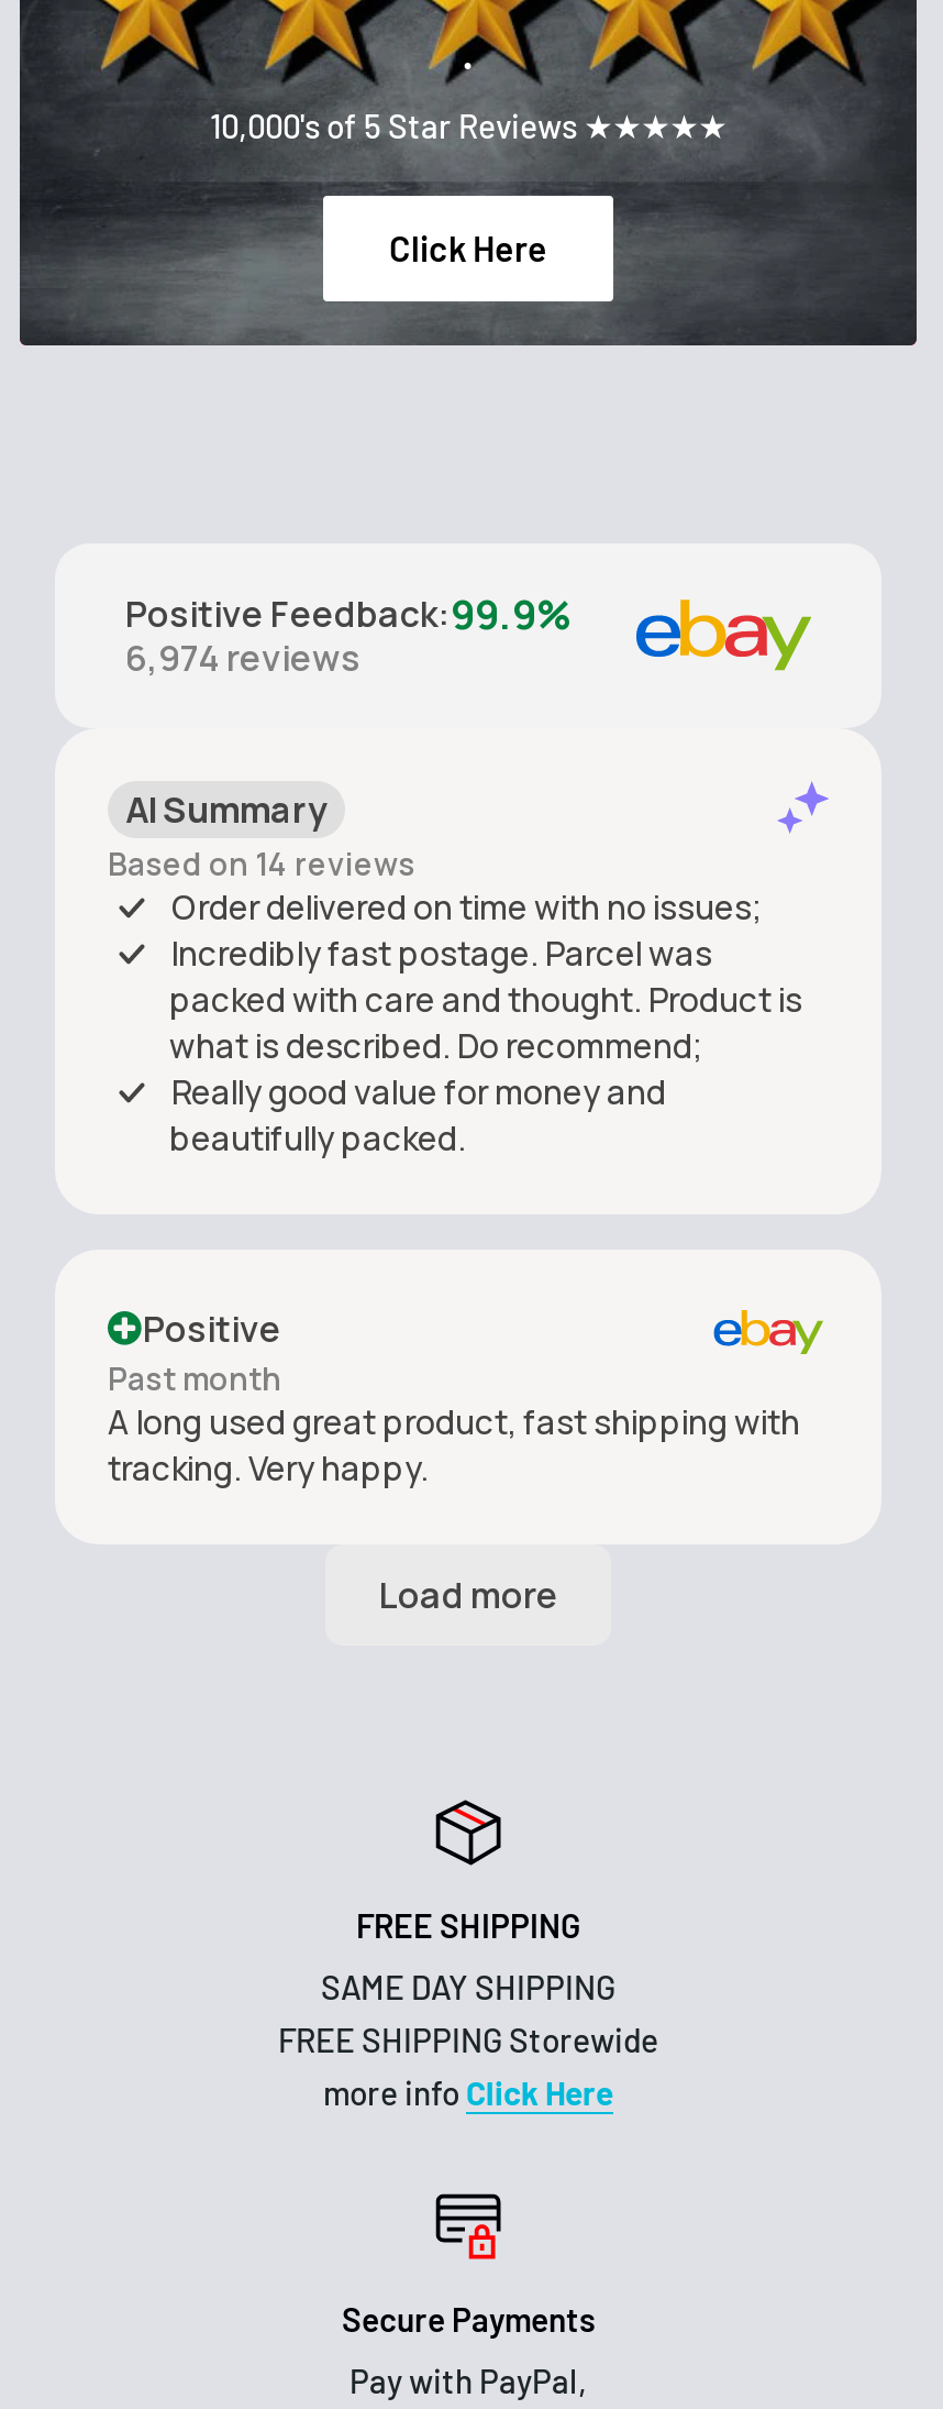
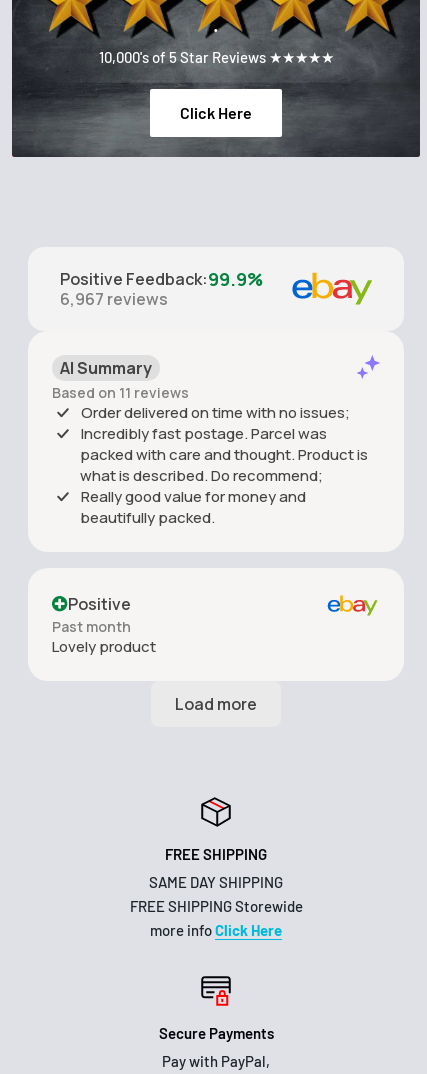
[125,634,360,683] 6,974 reviews -> [60,288,168,310] 6,967 reviews
[108,842,415,884] Based on 14 reviews -> [52,383,189,402] Based on 11 reviews
[108,1399,800,1491] A long used great product, fast shipping with | tracking. Very happy. -> [52,636,156,657] Lovely product

